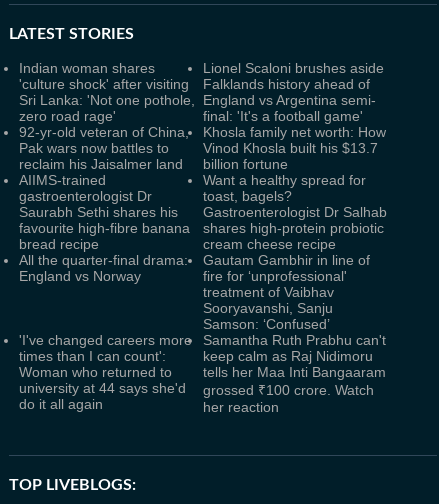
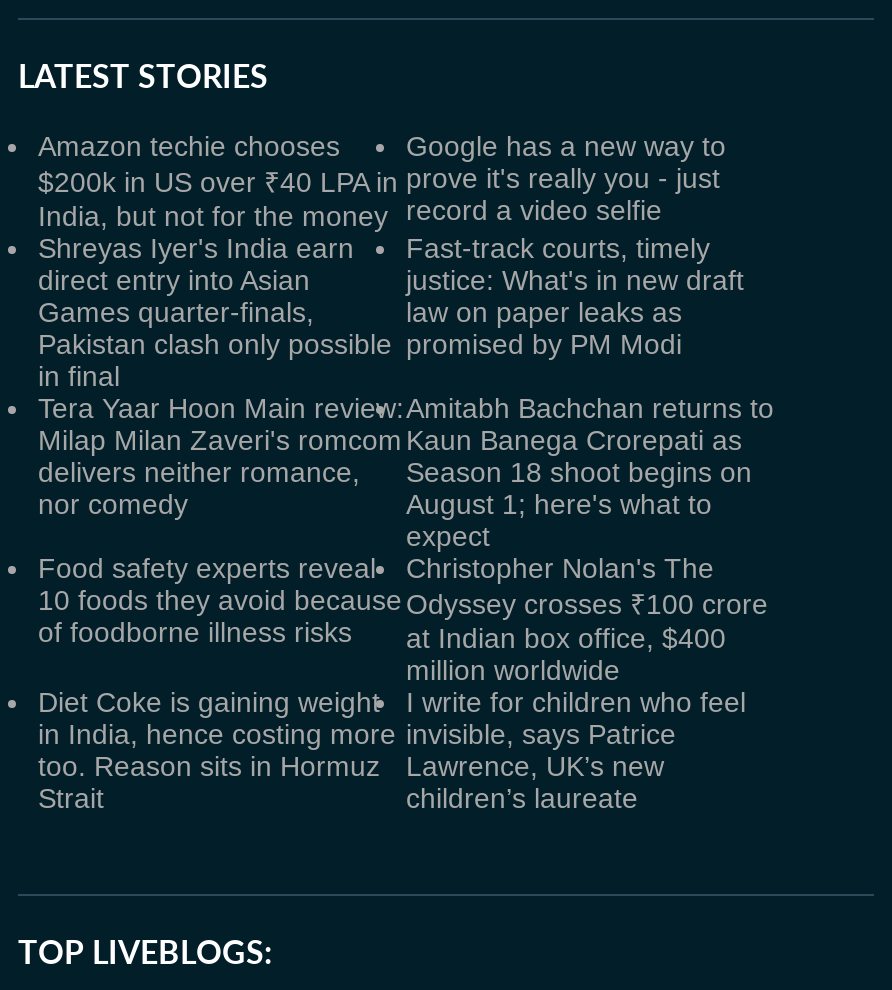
[19,60,195,124] Indian woman shares | 'culture shock' after visiting | Sri Lanka: 'Not one pothole, | zero road rage' -> [38,130,398,232] Amazon techie chooses | $200k in US over ₹40 LPA in | India, but not for the money
[19,60,384,172] Lionel Scaloni brushes aside | Falklands history ahead of | England vs Argentina semi- | final: 'It's a football game' | 92-yr-old veteran of China, | Pak wars now battles to | reclaim his Jaisalmer land -> [38,130,726,392] Google has a new way to | prove it's really you - just | record a video selfie | Shreyas Iyer's India earn | direct entry into Asian | Games quarter-finals, | Pakistan clash only possible | in final
[19,124,386,252] Khosla family net worth: How | Vinod Khosla built his $13.7 | billion fortune | AIIMS-trained | gastroenterologist Dr | Saurabh Sethi shares his | favourite high-fibre banana | bread recipe -> [38,232,744,520] Fast-track courts, timely | justice: What's in new draft | law on paper leaks as | promised by PM Modi | Tera Yaar Hoon Main review: | Milap Milan Zaveri's romcom | delivers neither romance, | nor comedy
[19,172,387,284] Want a healthy spread for | toast, bagels? | Gastroenterologist Dr Salhab | shares high-protein probiotic | cream cheese recipe | All the quarter-final drama: | England vs Norway -> [38,392,774,648] Amitabh Bachchan returns to | Kaun Banega Crorepati as | Season 18 shoot begins on | August 1; here's what to | expect | Food safety experts reveal | 10 foods they avoid because | of foodborne illness risks
[19,252,370,412] Gautam Gambhir in line of | fire for ‘unprofessional' | treatment of Vaibhav | Sooryavanshi, Sanju | Samson: ‘Confused’ | 'I've changed careers more | times than I can count': | Woman who returned to | university at 44 says she'd | do it all again -> [38,552,768,814] Christopher Nolan's The | Odyssey crosses ₹100 crore | at Indian box office, $400 | million worldwide | Diet Coke is gaining weight | in India, hence costing more | too. Reason sits in Hormuz | Strait
[203,332,386,415] Samantha Ruth Prabhu can't | keep calm as Raj Nidimoru | tells her Maa Inti Bangaaram | grossed ₹100 crore. Watch | her reaction -> [406,686,746,814] I write for children who feel | invisible, says Patrice | Lawrence, UK’s new | children’s laureate

